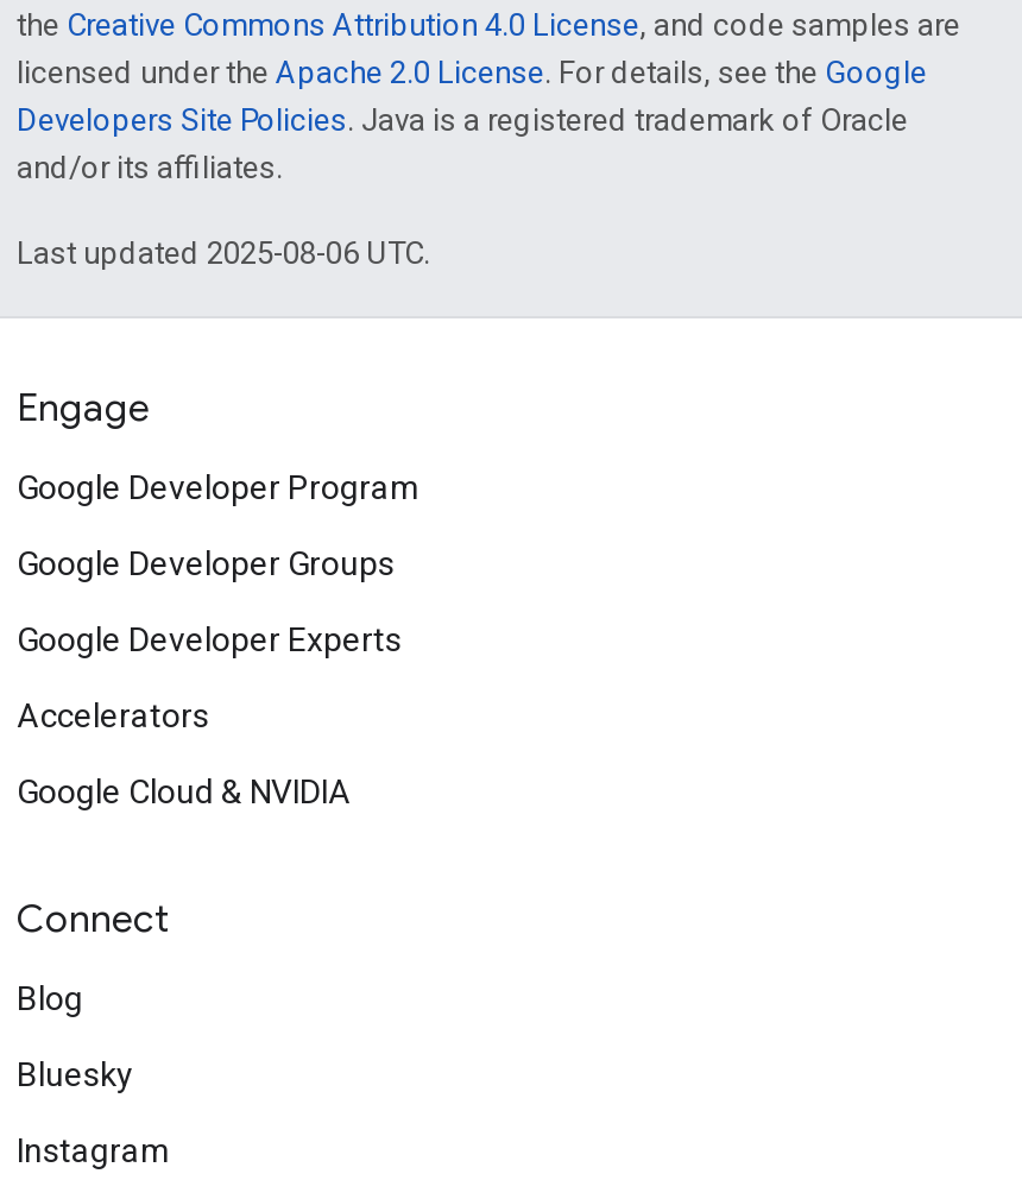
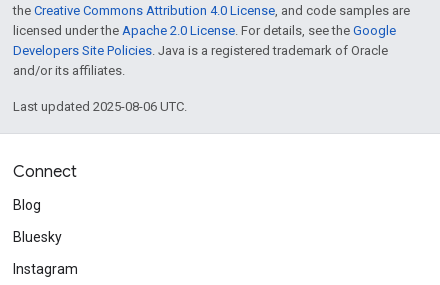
[17,385,421,810] Engage | Google Developer Program | Google Developer Groups | Google Developer Experts | Accelerators | Google Cloud & NVIDIA -> none

